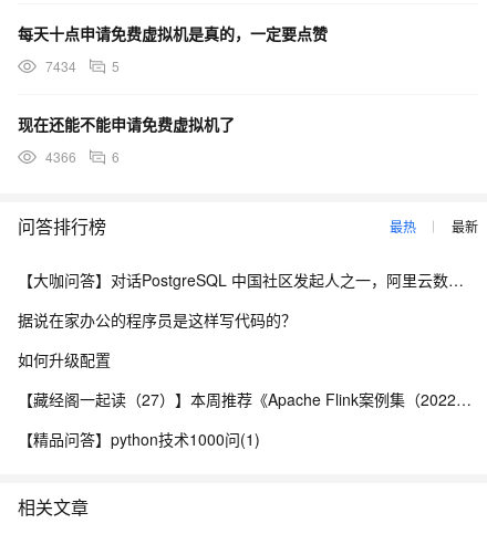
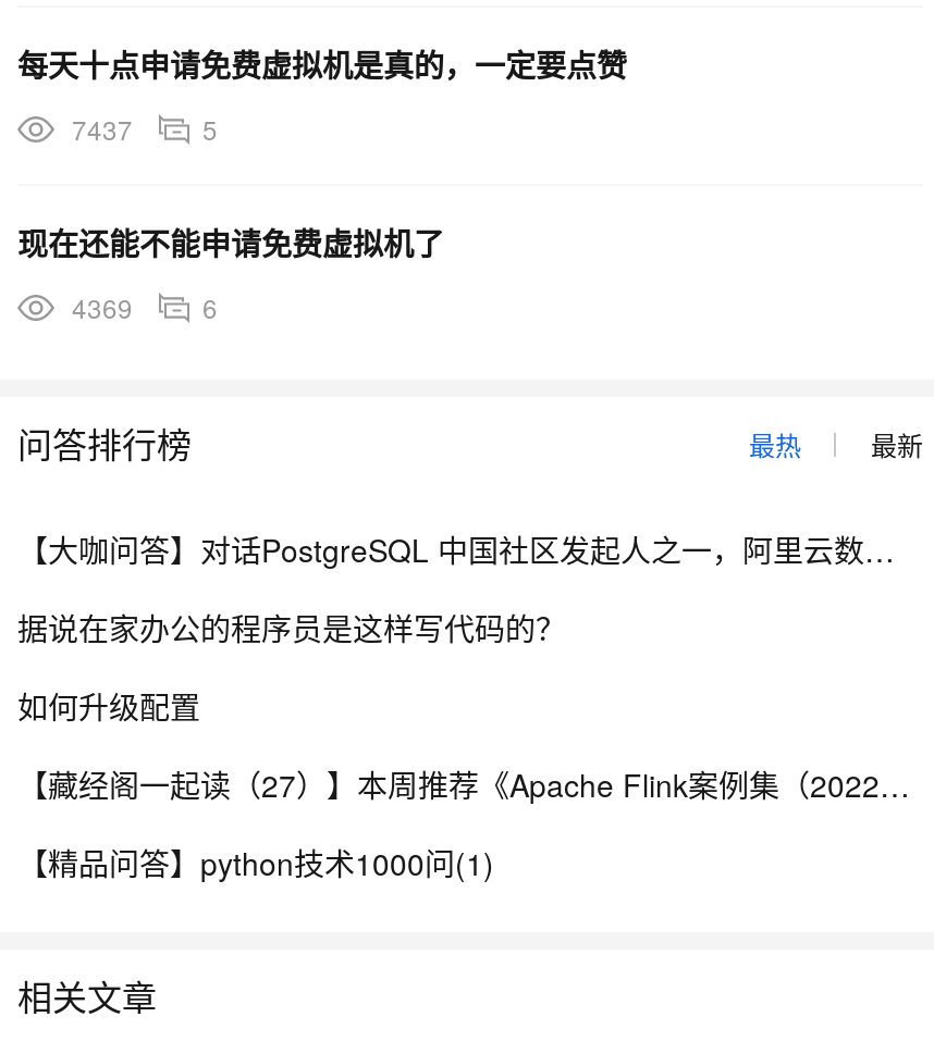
[45,56,120,75] 7434 5 -> [72,110,218,147] 7437 5
[45,147,120,166] 4366 6 -> [72,288,218,325] 4369 6

